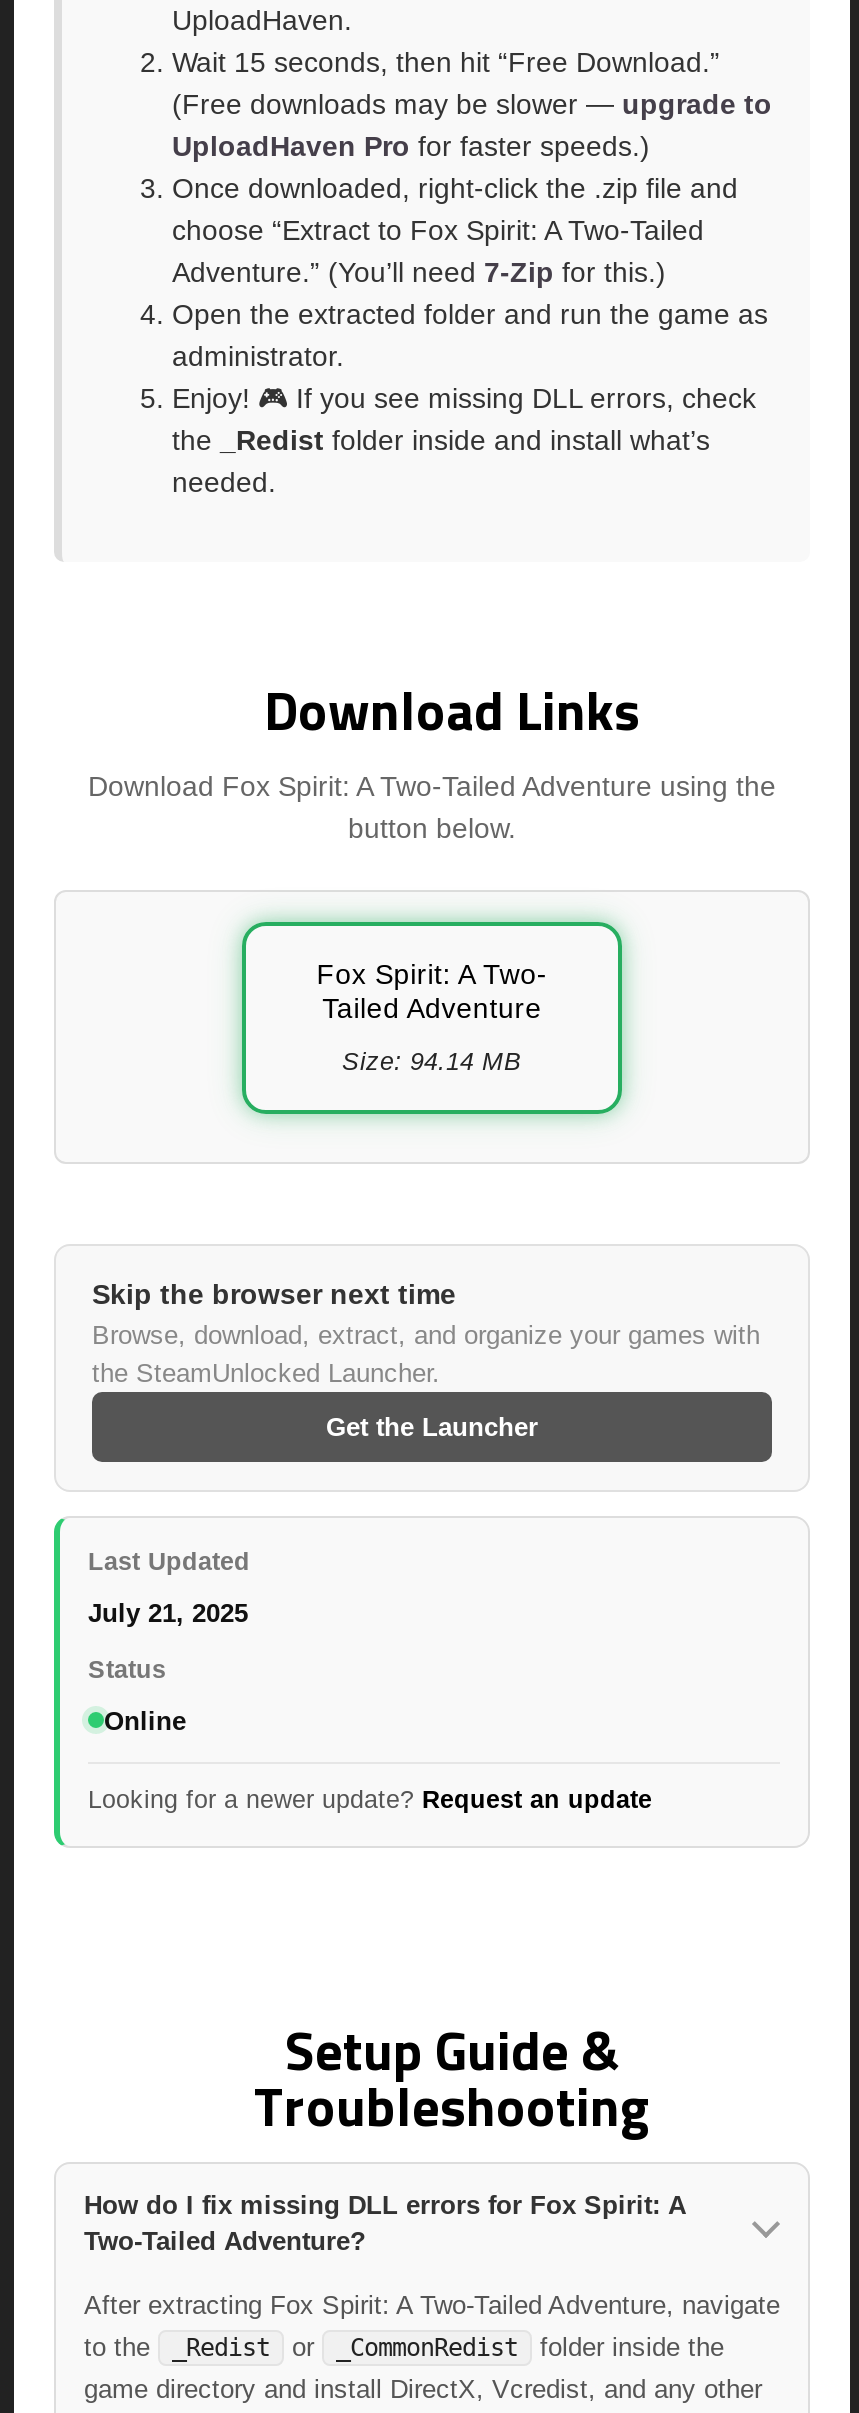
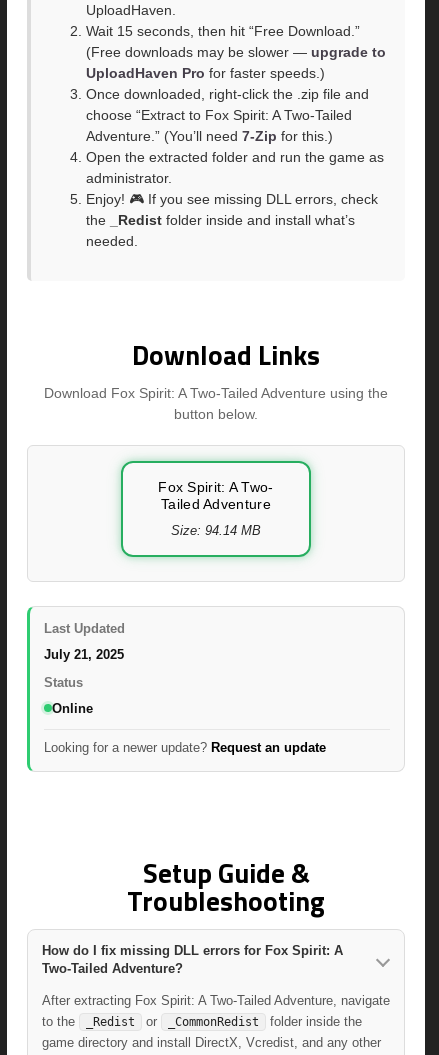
[92,1277,760,1441] Skip the browser next time | Browse, download, extract, and organize your games with | the SteamUnlocked Launcher. | Get the Launcher -> none

